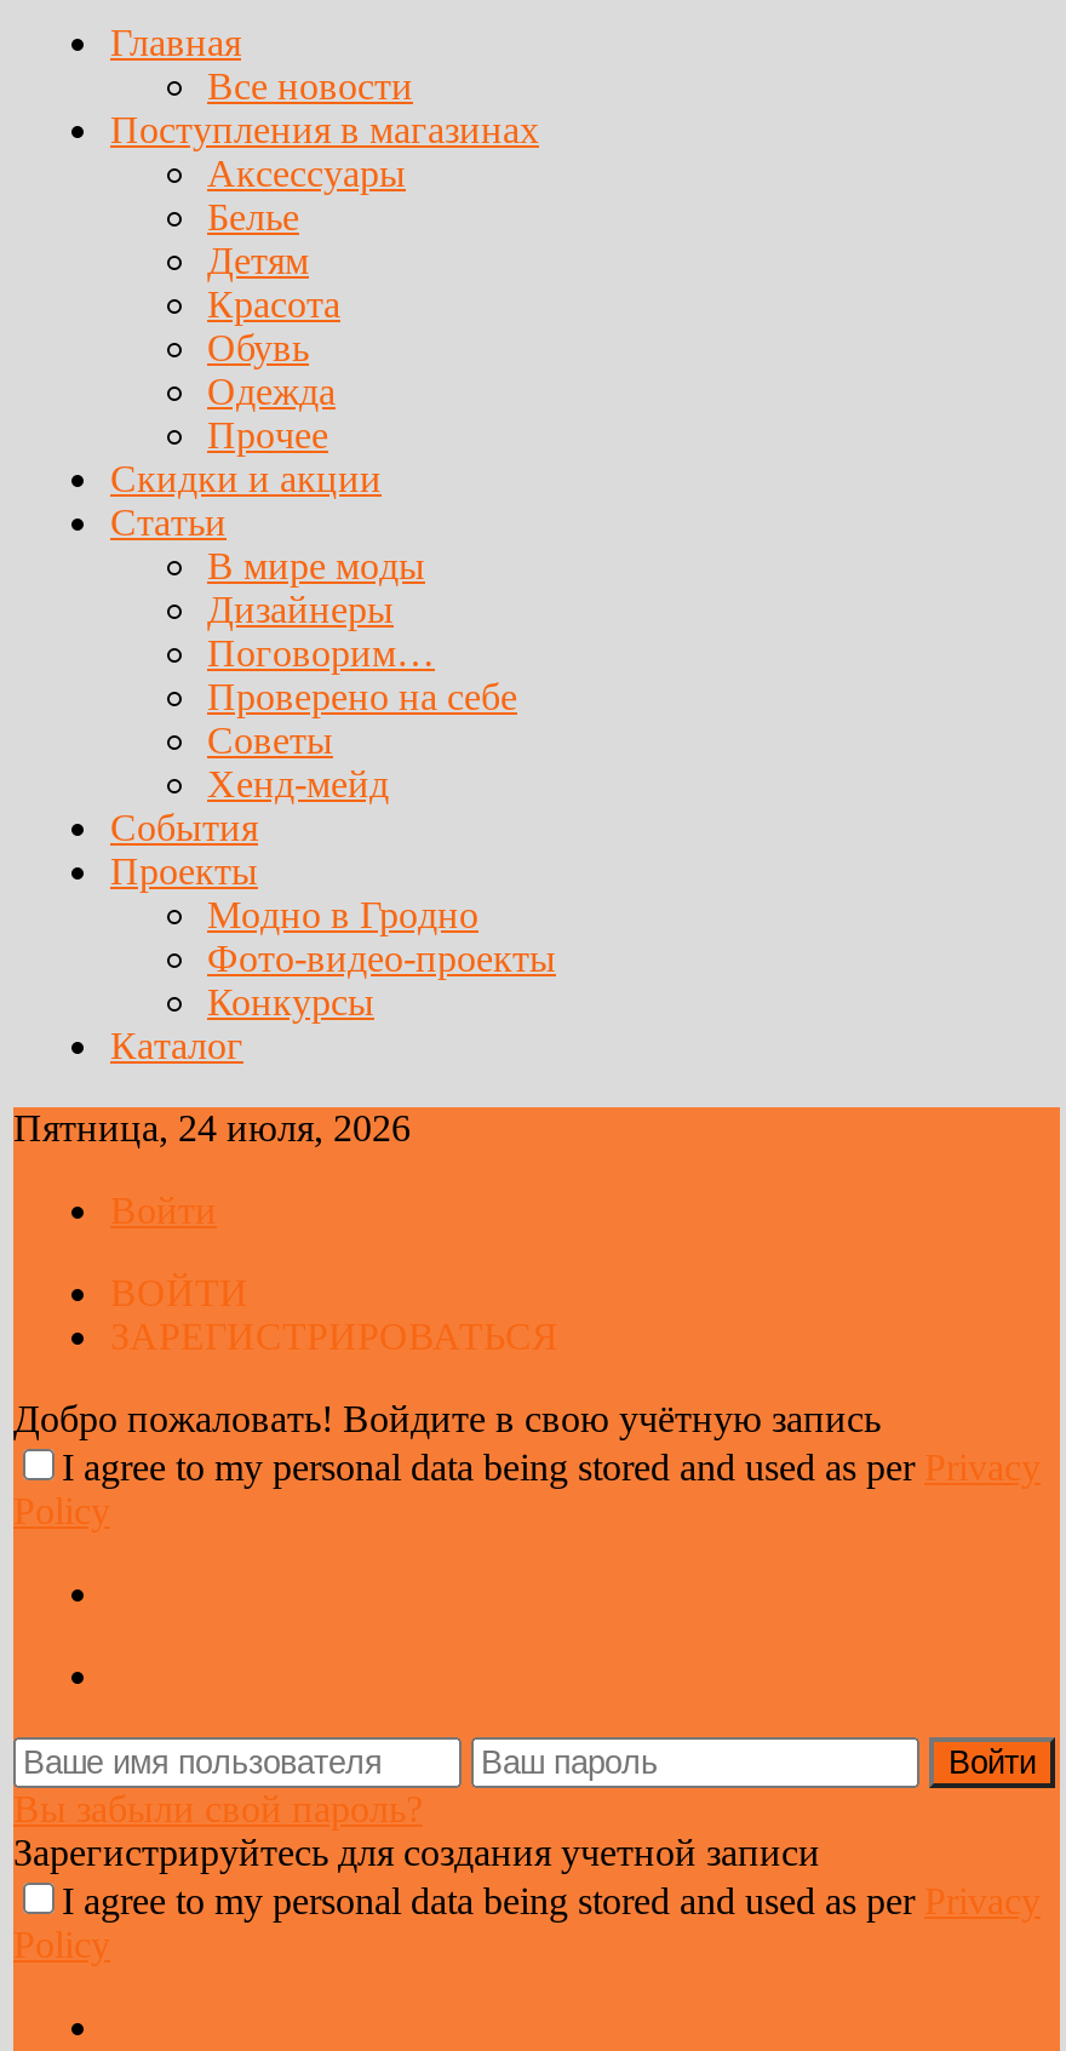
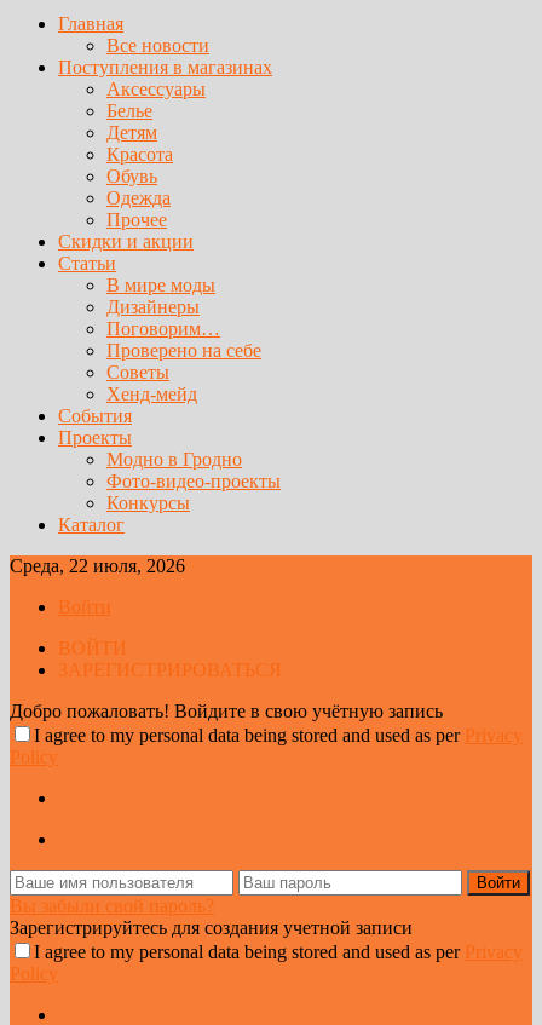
[13,1107,411,1148] Пятница, 24 июля, 2026 -> [10,555,185,576] Среда, 22 июля, 2026

